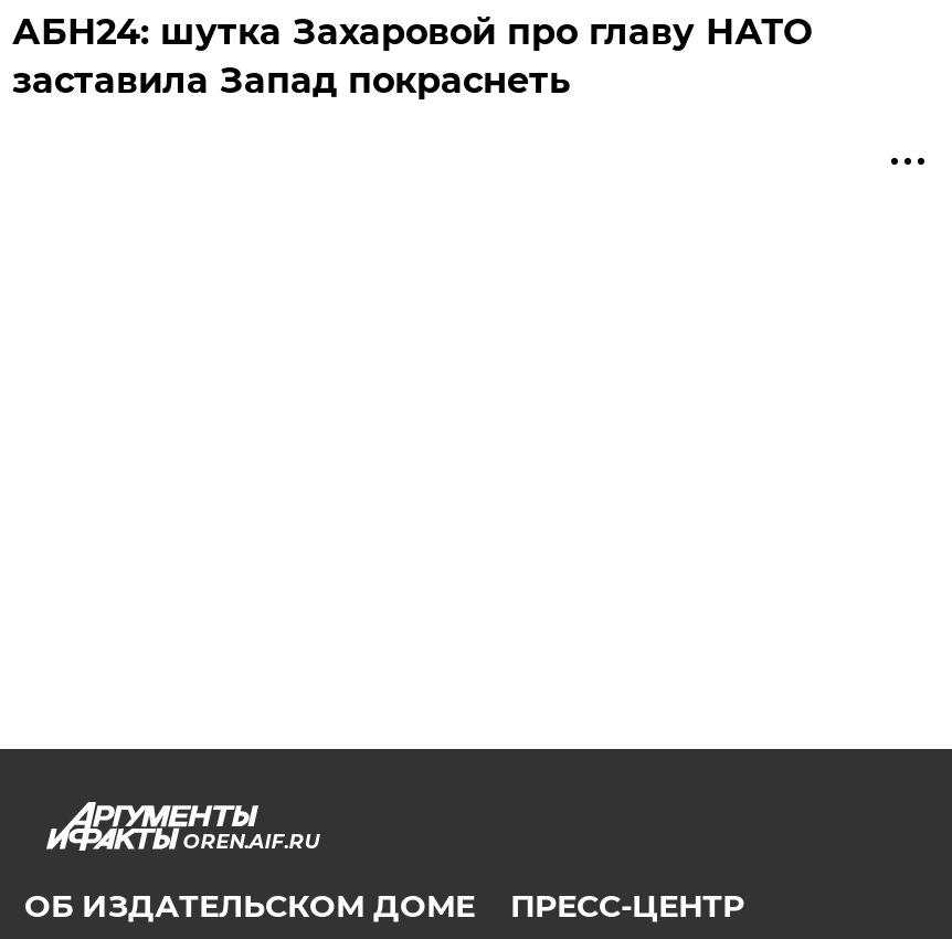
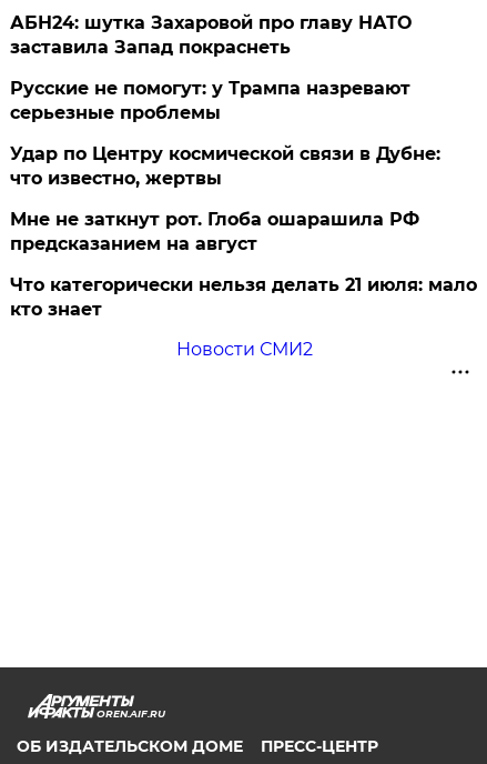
none -> [10,78,477,360] Русские не помогут: у Трампа назревают | серьезные проблемы | Удар по Центру космической связи в Дубне: | что известно, жертвы | Мне не заткнут рот. Глоба ошарашила РФ | предсказанием на август | Что категорически нельзя делать 21 июля: мало | кто знает | Новости СМИ2

